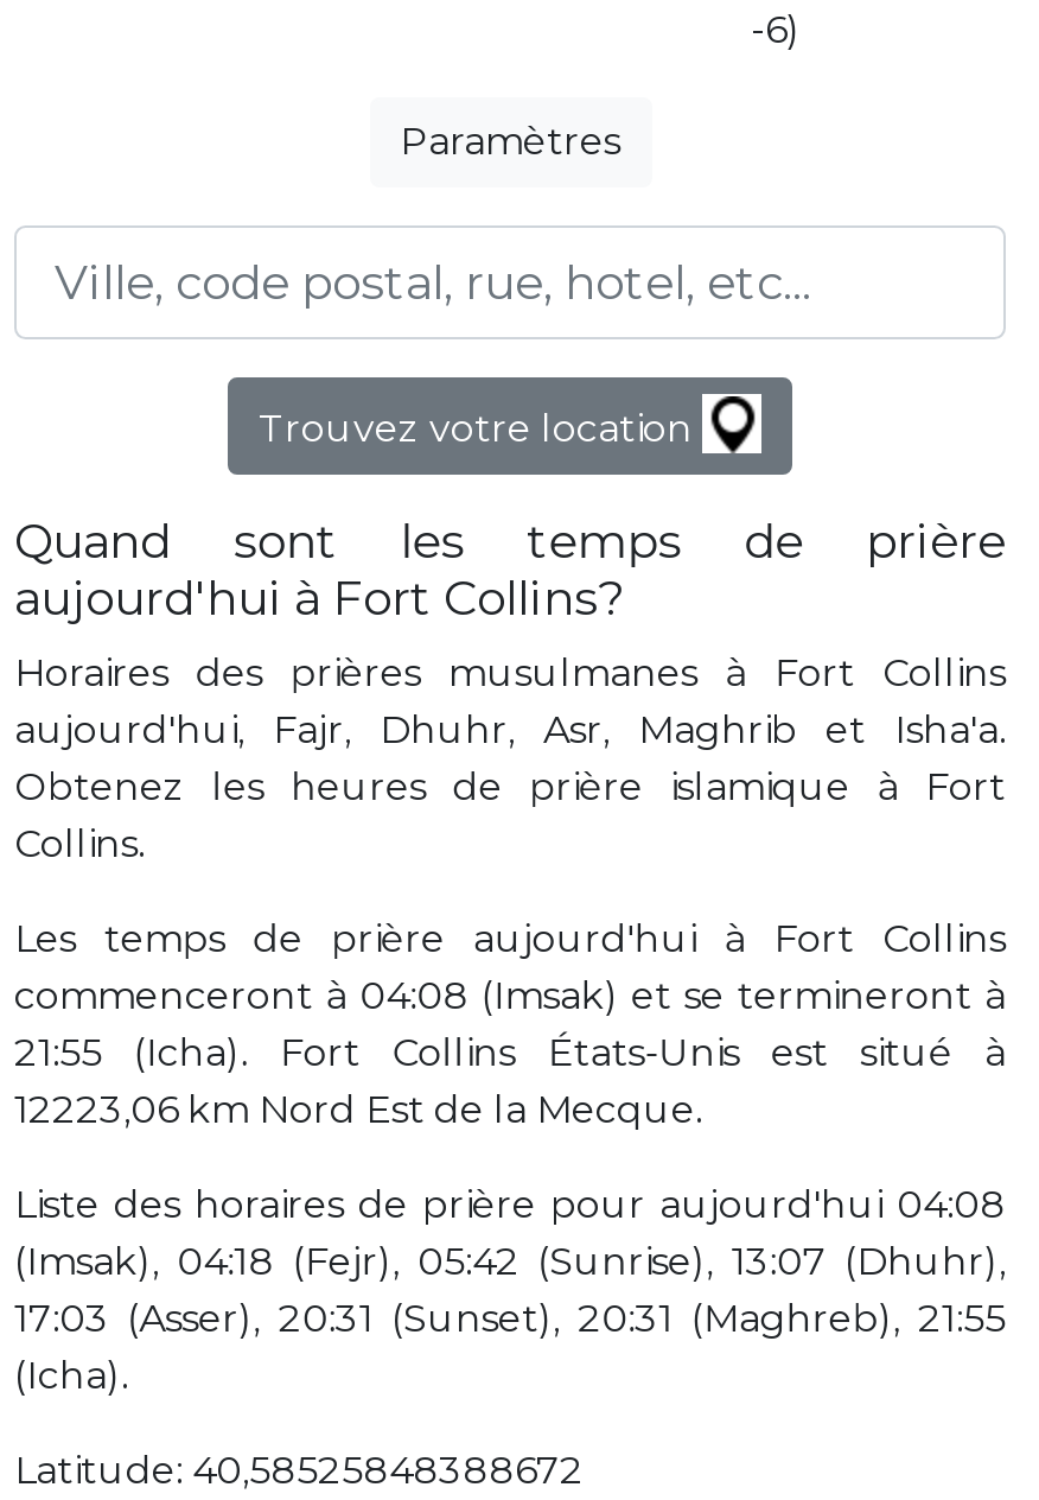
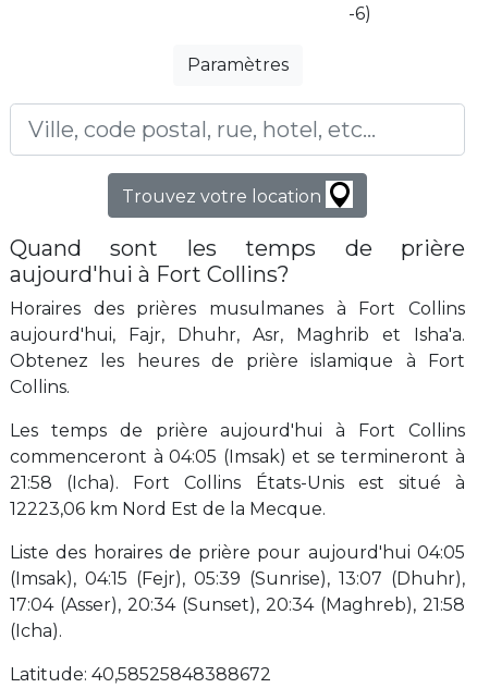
[14,973,1006,1018] commenceront à 04:08 (Imsak) et se termineront à -> [10,446,465,467] commenceront à 04:05 (Imsak) et se termineront à
[14,1030,1006,1075] 21:55 (Icha). Fort Collins États-Unis est situé à -> [10,473,465,493] 21:58 (Icha). Fort Collins États-Unis est situé à
[14,1182,1006,1227] Liste des horaires de prière pour aujourd'hui 04:08 -> [10,542,465,563] Liste des horaires de prière pour aujourd'hui 04:05
[14,1239,1006,1284] (Imsak), 04:18 (Fejr), 05:42 (Sunrise), 13:07 (Dhuhr), -> [10,568,465,589] (Imsak), 04:15 (Fejr), 05:39 (Sunrise), 13:07 (Dhuhr),
[14,1296,1006,1341] 17:03 (Asser), 20:31 (Sunset), 20:31 (Maghreb), 21:55 -> [10,594,465,615] 17:04 (Asser), 20:34 (Sunset), 20:34 (Maghreb), 21:58

